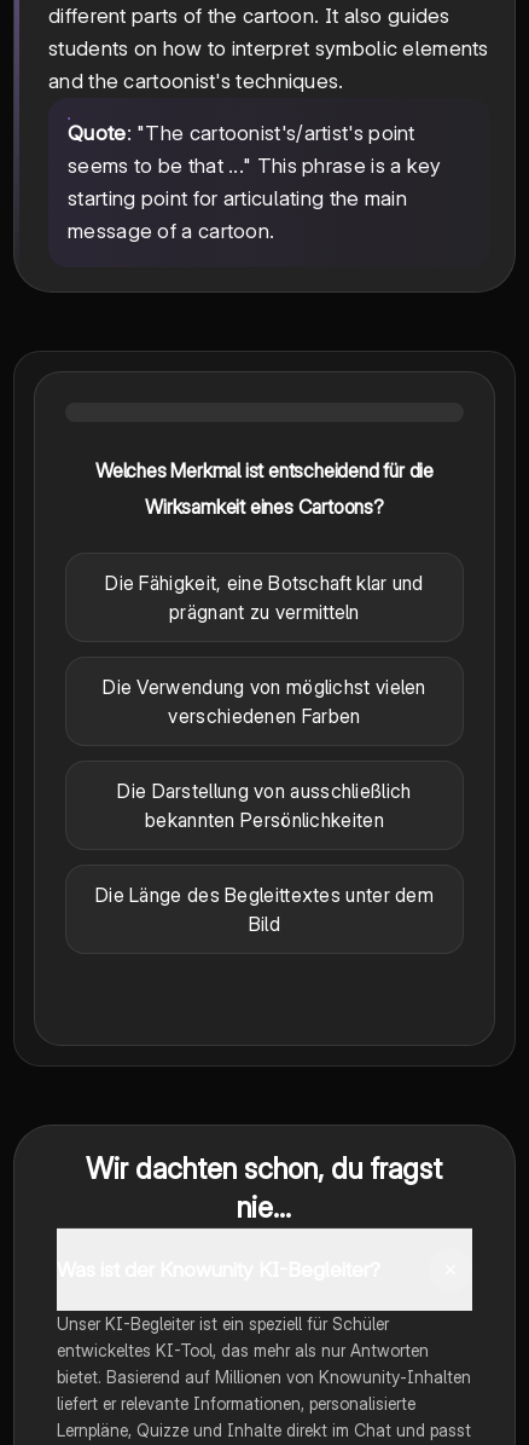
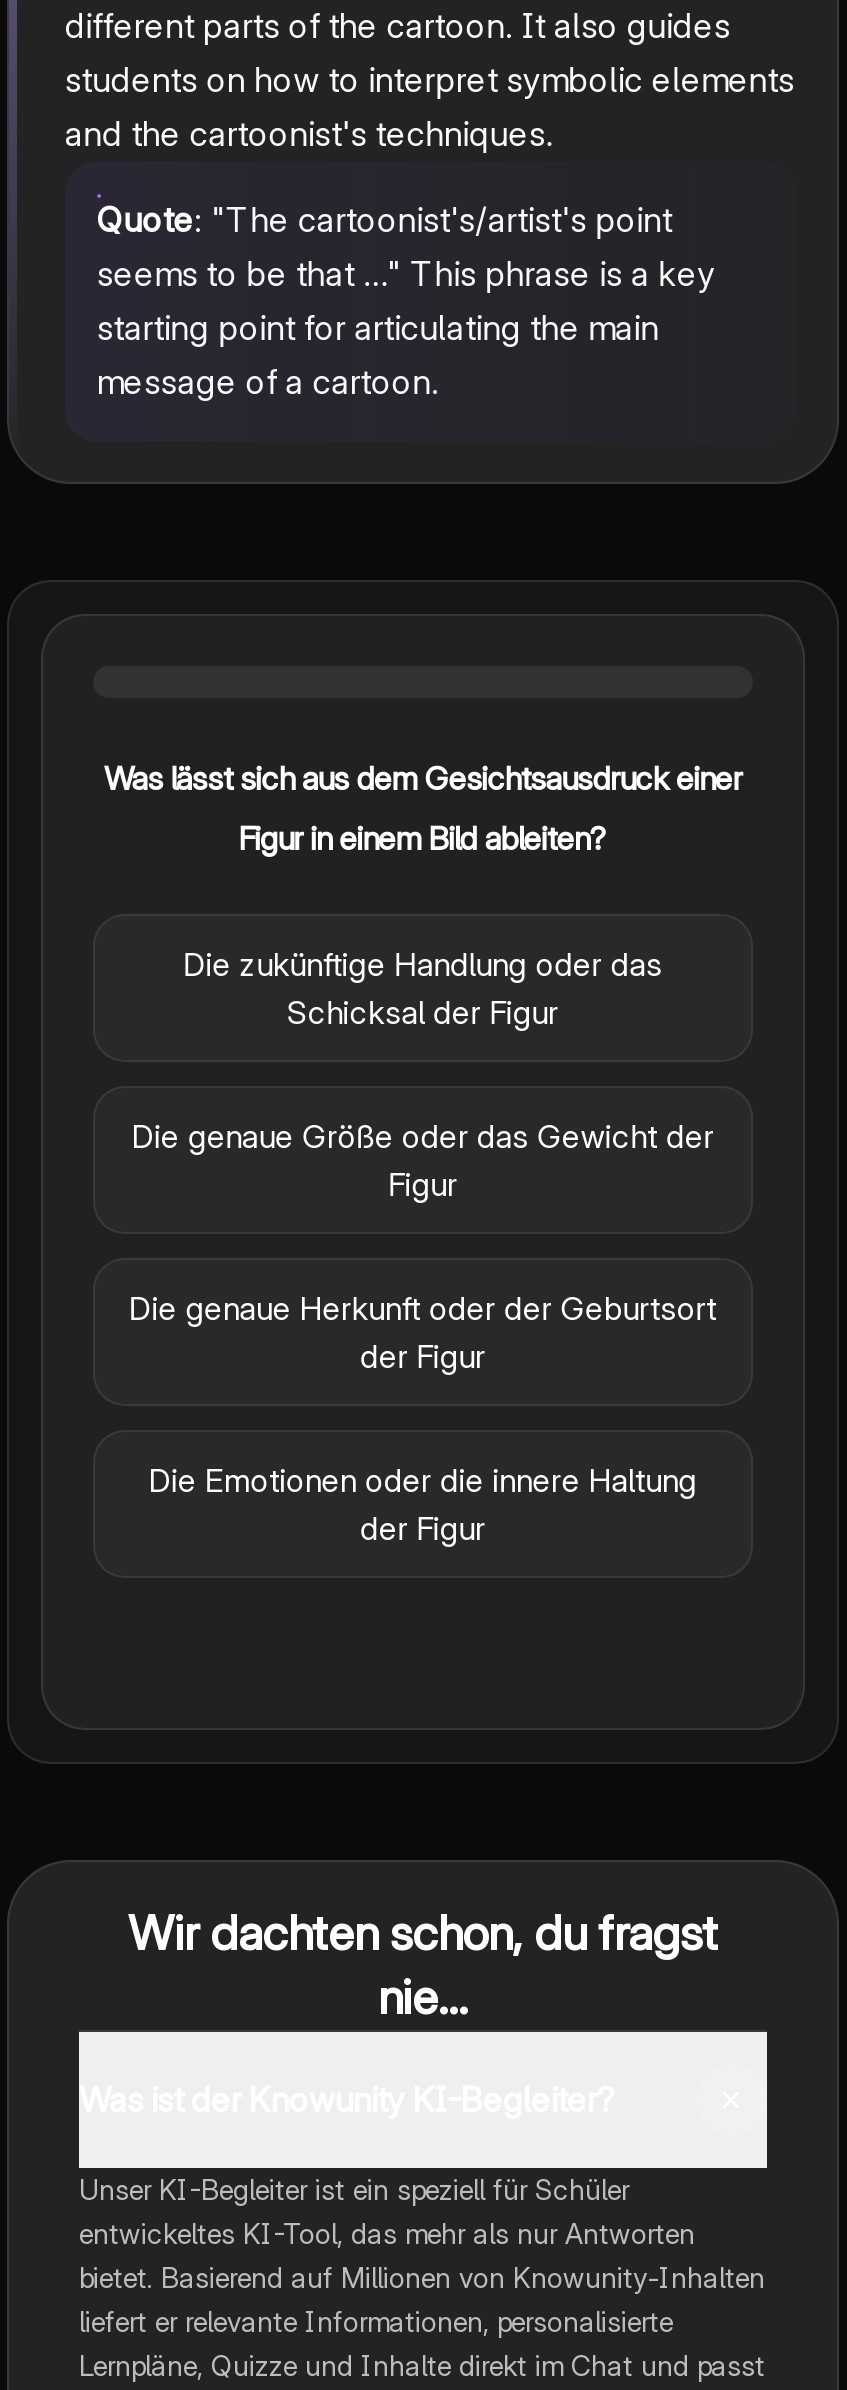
[95,459,434,483] Welches Merkmal ist entscheidend für die -> [104,759,742,799] Was lässt sich aus dem Gesichtsausdruck einer
[145,495,384,519] Wirksamkeit eines Cartoons? -> [239,819,607,859] Figur in einem Bild ableiten?
[105,571,424,624] Die Fähigkeit, eine Botschaft klar und | prägnant zu vermitteln -> [183,945,663,1033] Die zukünftige Handlung oder das | Schicksal der Figur
[103,675,426,728] Die Verwendung von möglichst vielen | verschiedenen Farben -> [132,1117,714,1205] Die genaue Größe oder das Gewicht der | Figur
[118,779,411,832] Die Darstellung von ausschließlich | bekannten Persönlichkeiten -> [129,1289,717,1377] Die genaue Herkunft oder der Geburtsort | der Figur
[95,883,434,936] Die Länge des Begleittextes unter dem | Bild -> [149,1461,697,1549] Die Emotionen oder die innere Haltung | der Figur

